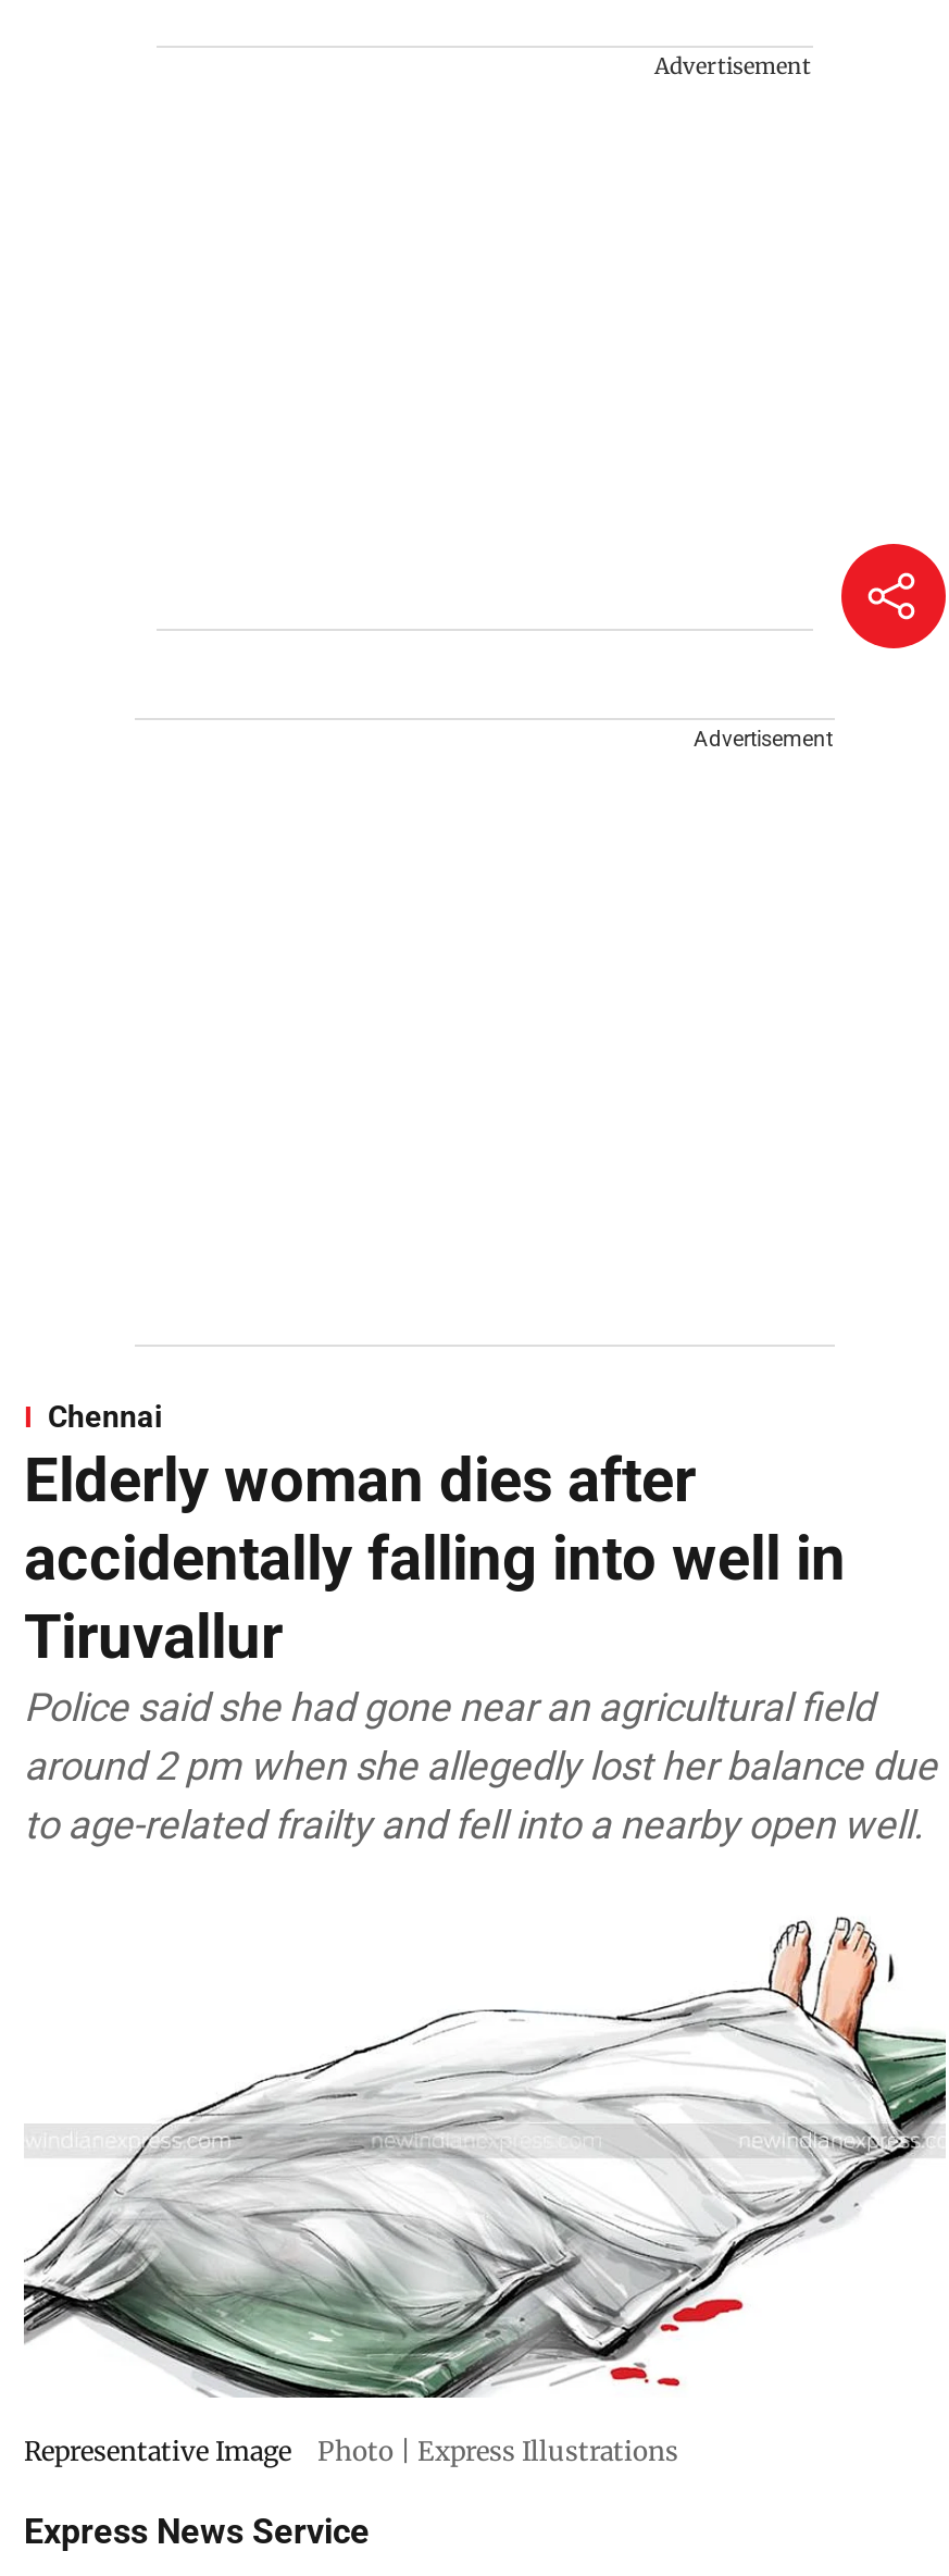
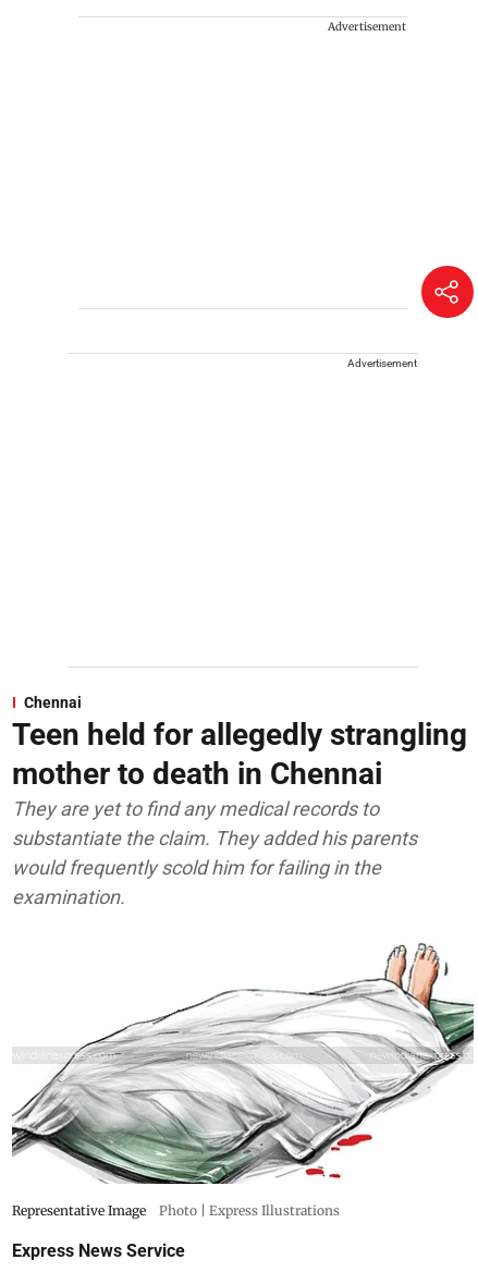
[24,1444,937,1847] Elderly woman dies after | accidentally falling into well in | Tiruvallur | Police said she had gone near an agricultural field | around 2 pm when she allegedly lost her balance due | to age-related frailty and fell into a nearby open well. -> [12,716,467,908] Teen held for allegedly strangling | mother to death in Chennai | They are yet to find any medical records to | substantiate the claim. They added his parents | would frequently scold him for failing in the | examination.

